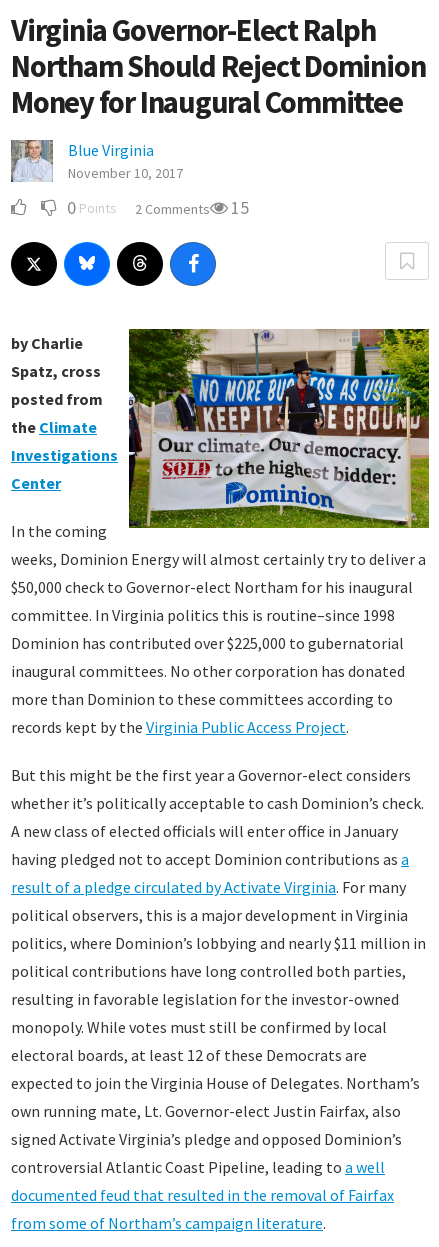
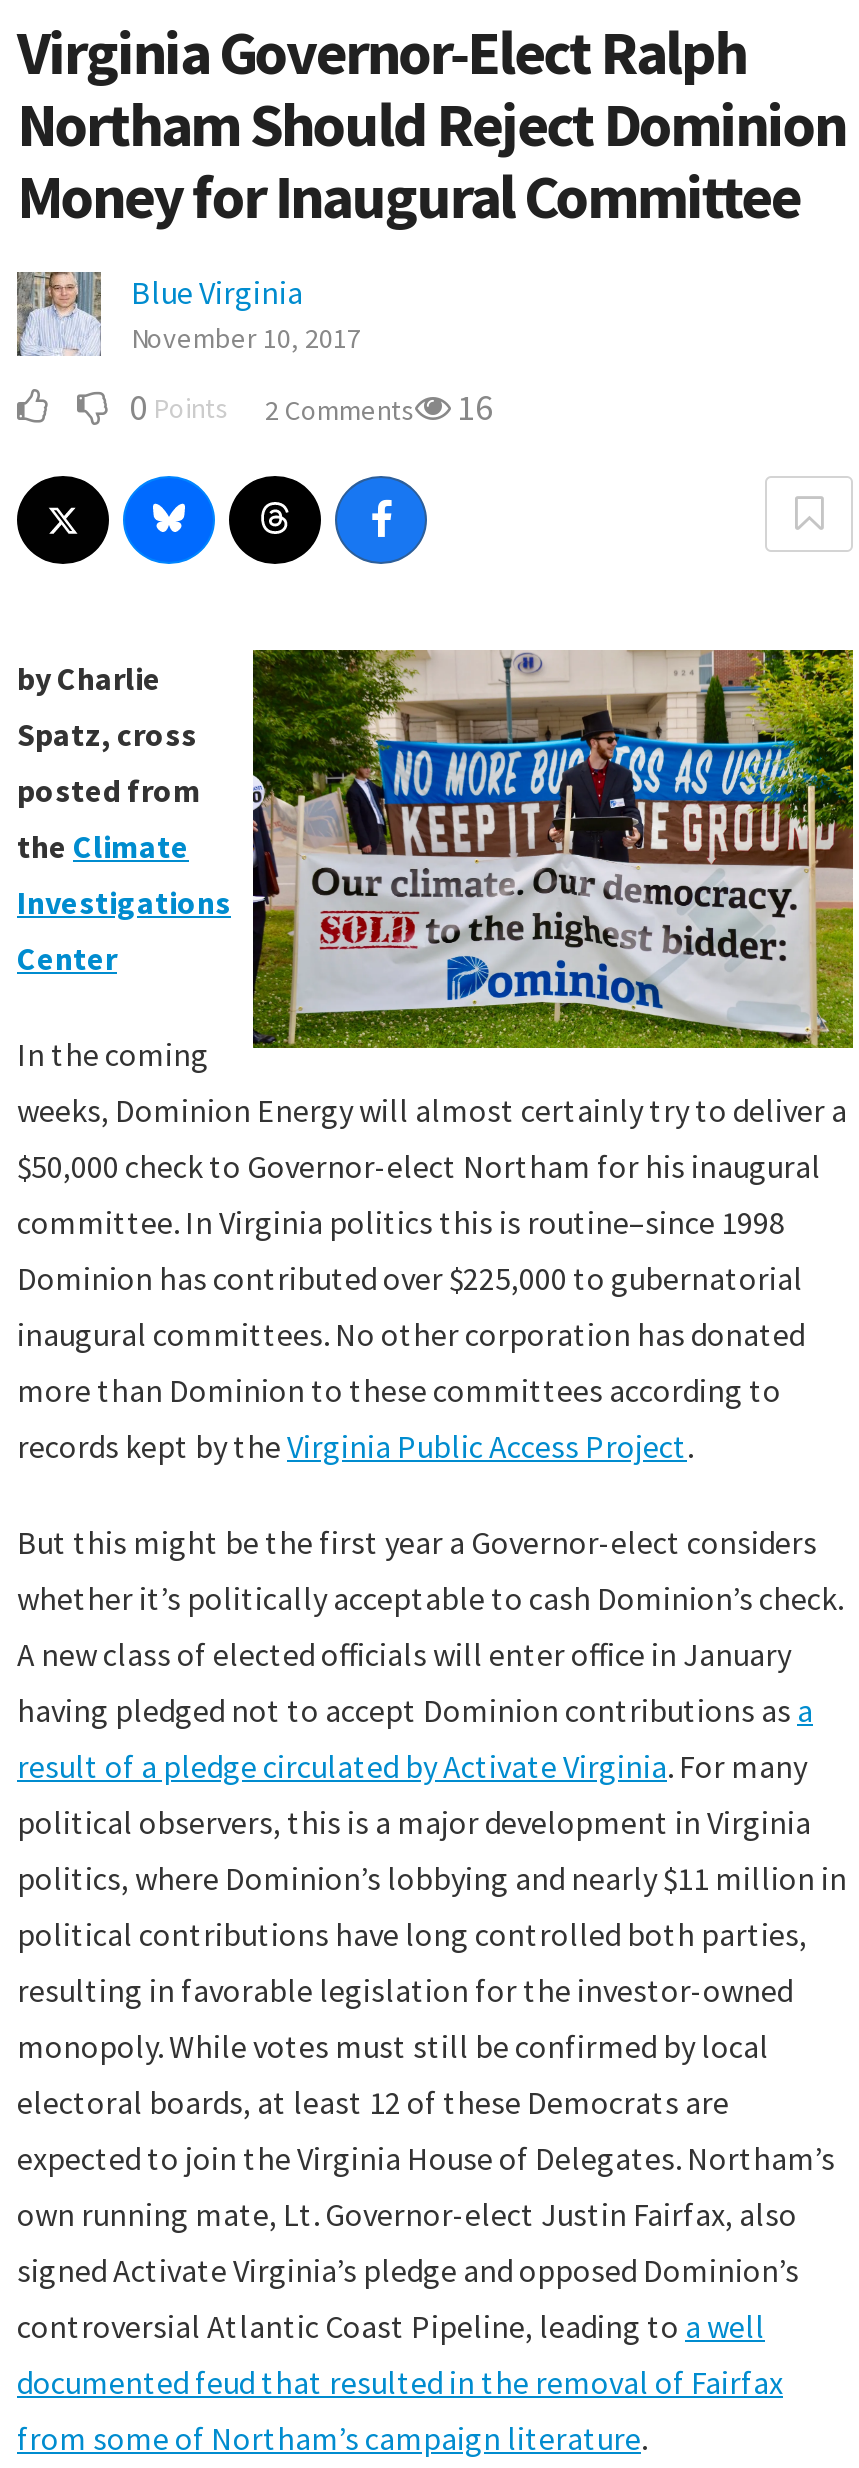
[67,196,249,219] 0 Points 2 Comments 15 -> [129,384,493,430] 0 Points 2 Comments 16

